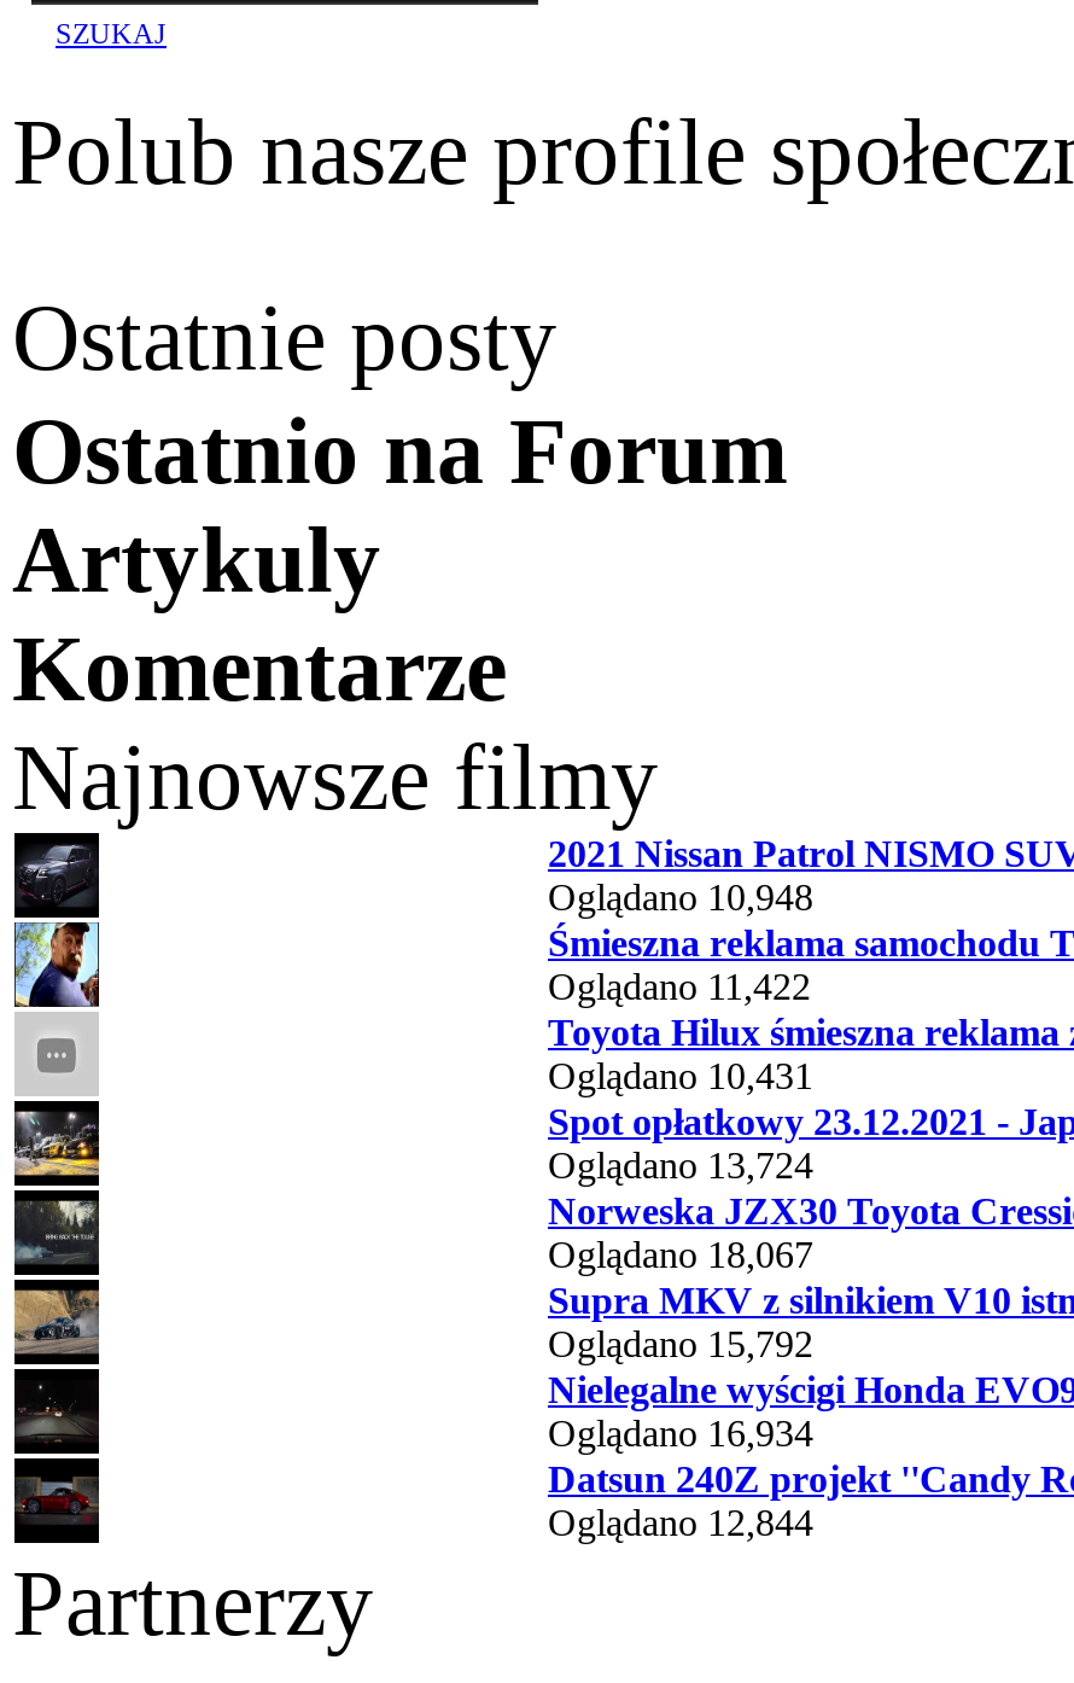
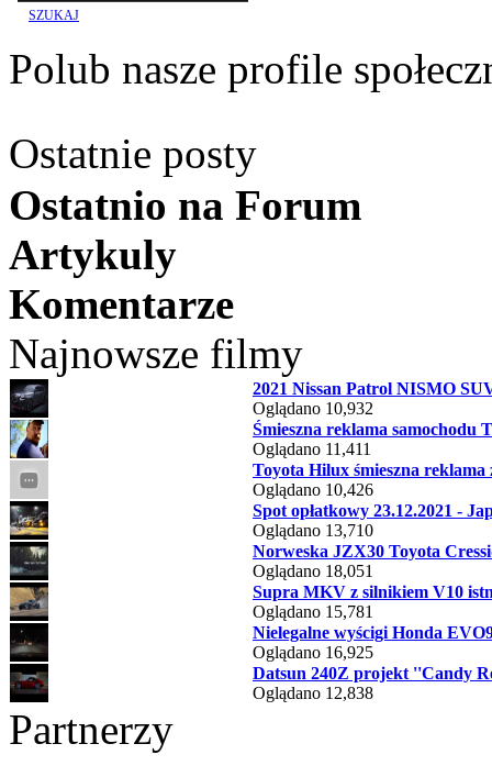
[548,877,813,918] Oglądano 10,948 -> [253,399,373,418] Oglądano 10,932
[548,966,811,1007] Oglądano 11,422 -> [253,440,371,458] Oglądano 11,411
[548,1055,813,1096] Oglądano 10,431 -> [253,480,373,499] Oglądano 10,426
[548,1145,813,1186] Oglądano 13,724 -> [253,521,373,540] Oglądano 13,710
[548,1234,813,1275] Oglądano 18,067 -> [253,562,373,580] Oglądano 18,051
[548,1323,813,1364] Oglądano 15,792 -> [253,602,373,621] Oglądano 15,781
[548,1413,813,1454] Oglądano 16,934 -> [253,643,373,662] Oglądano 16,925
[548,1502,813,1543] Oglądano 12,844 -> [253,684,373,702] Oglądano 12,838

